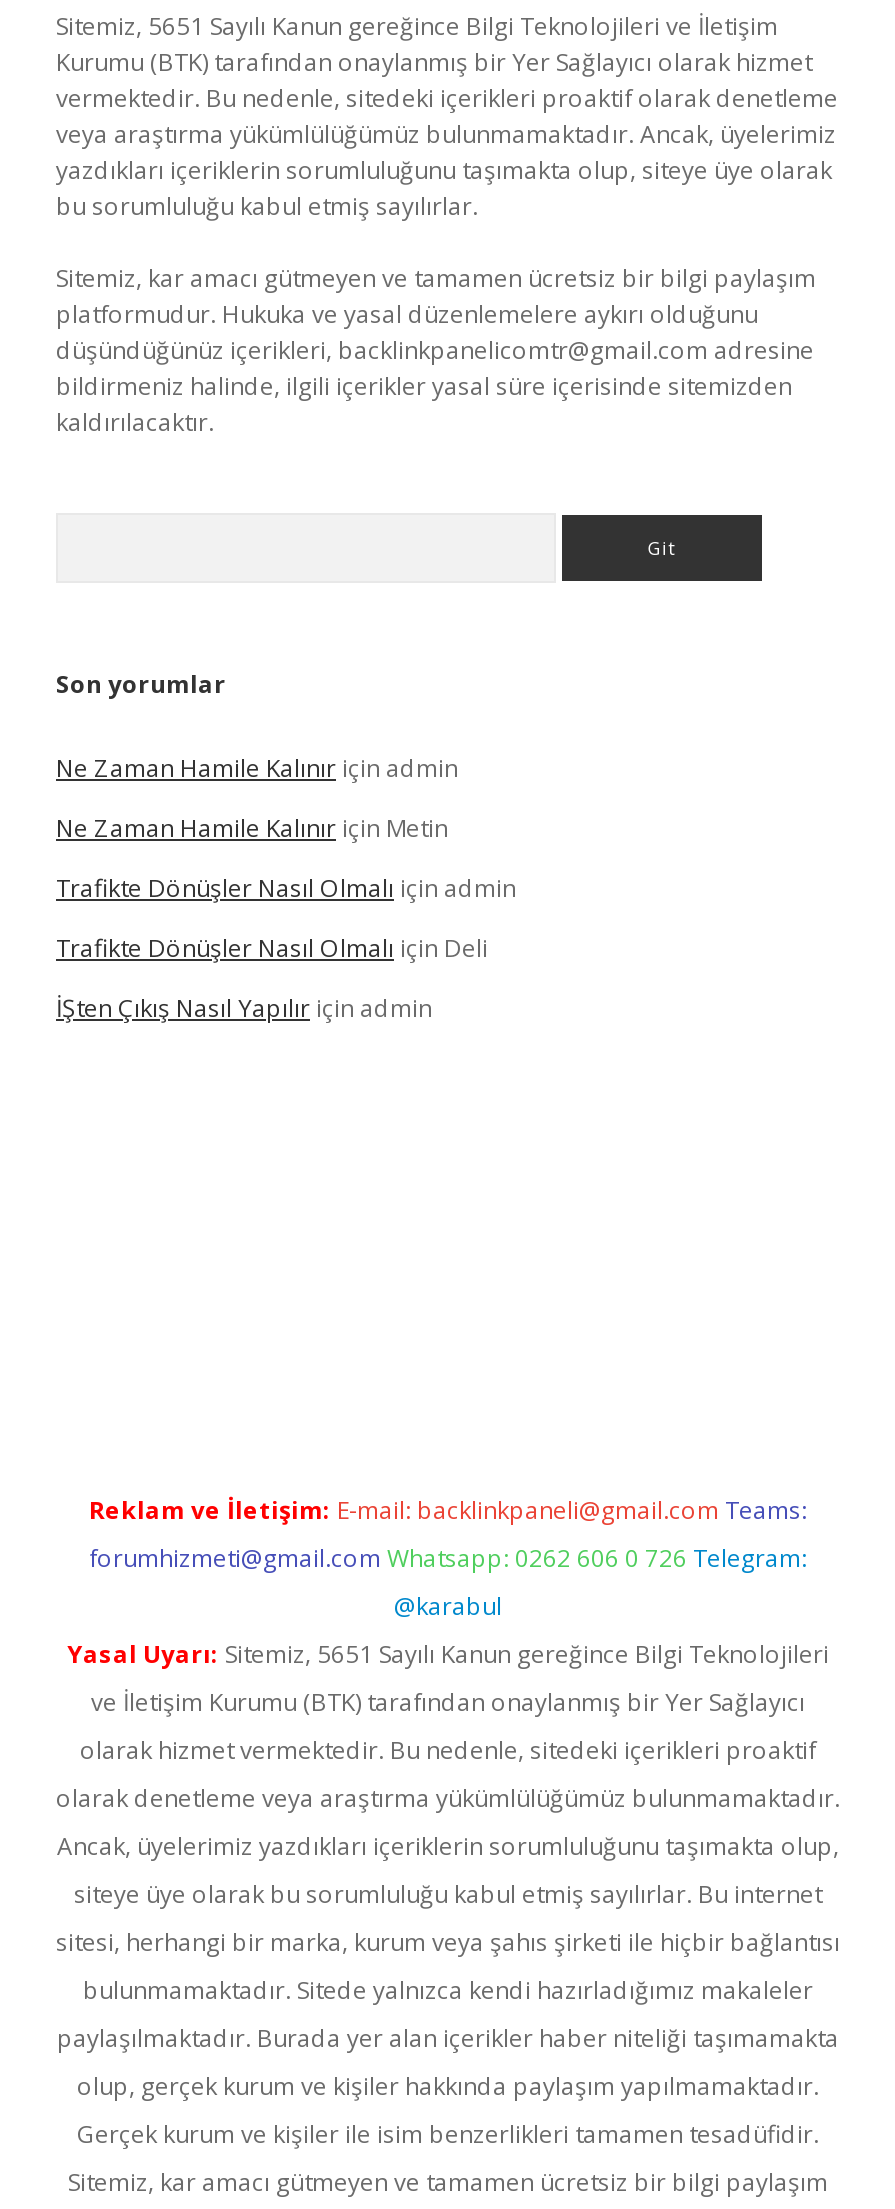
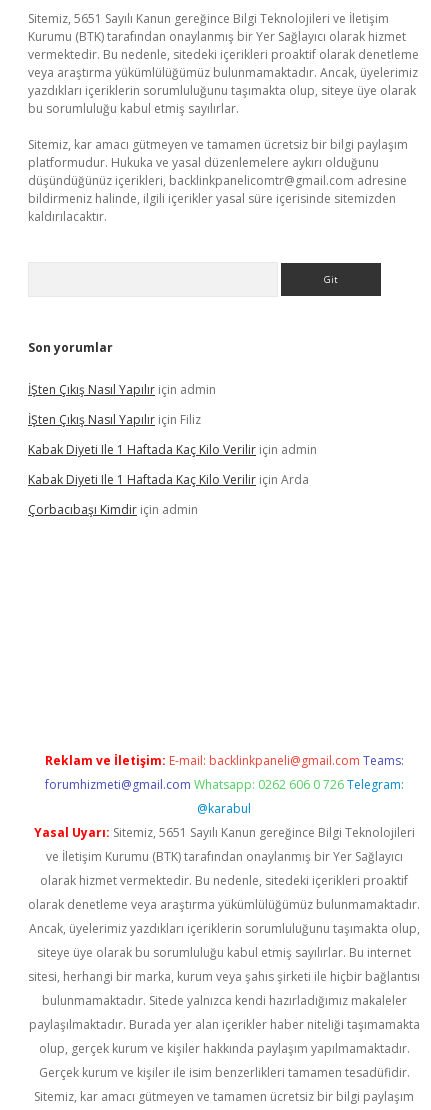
[56,751,516,965] Ne Zaman Hamile Kalınır için admin | Ne Zaman Hamile Kalınır için Metin | Trafikte Dönüşler Nasıl Olmalı için admin | Trafikte Dönüşler Nasıl Olmalı için Deli -> none
moved [56,991,432,1025] -> [28,381,216,398]: İŞten Çıkış Nasıl Yapılır için admin
none -> [28,411,317,518] İŞten Çıkış Nasıl Yapılır için Filiz | Kabak Diyeti Ile 1 Haftada Kaç Kilo Verilir için admin | Kabak Diyeti Ile 1 Haftada Kaç Kilo Verilir için Arda | Çorbacıbaşı Kimdir için admin

